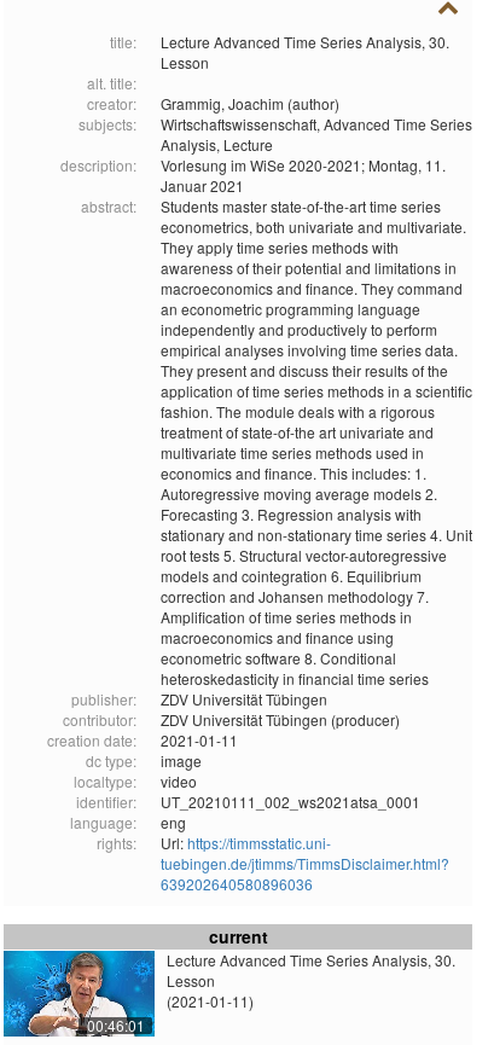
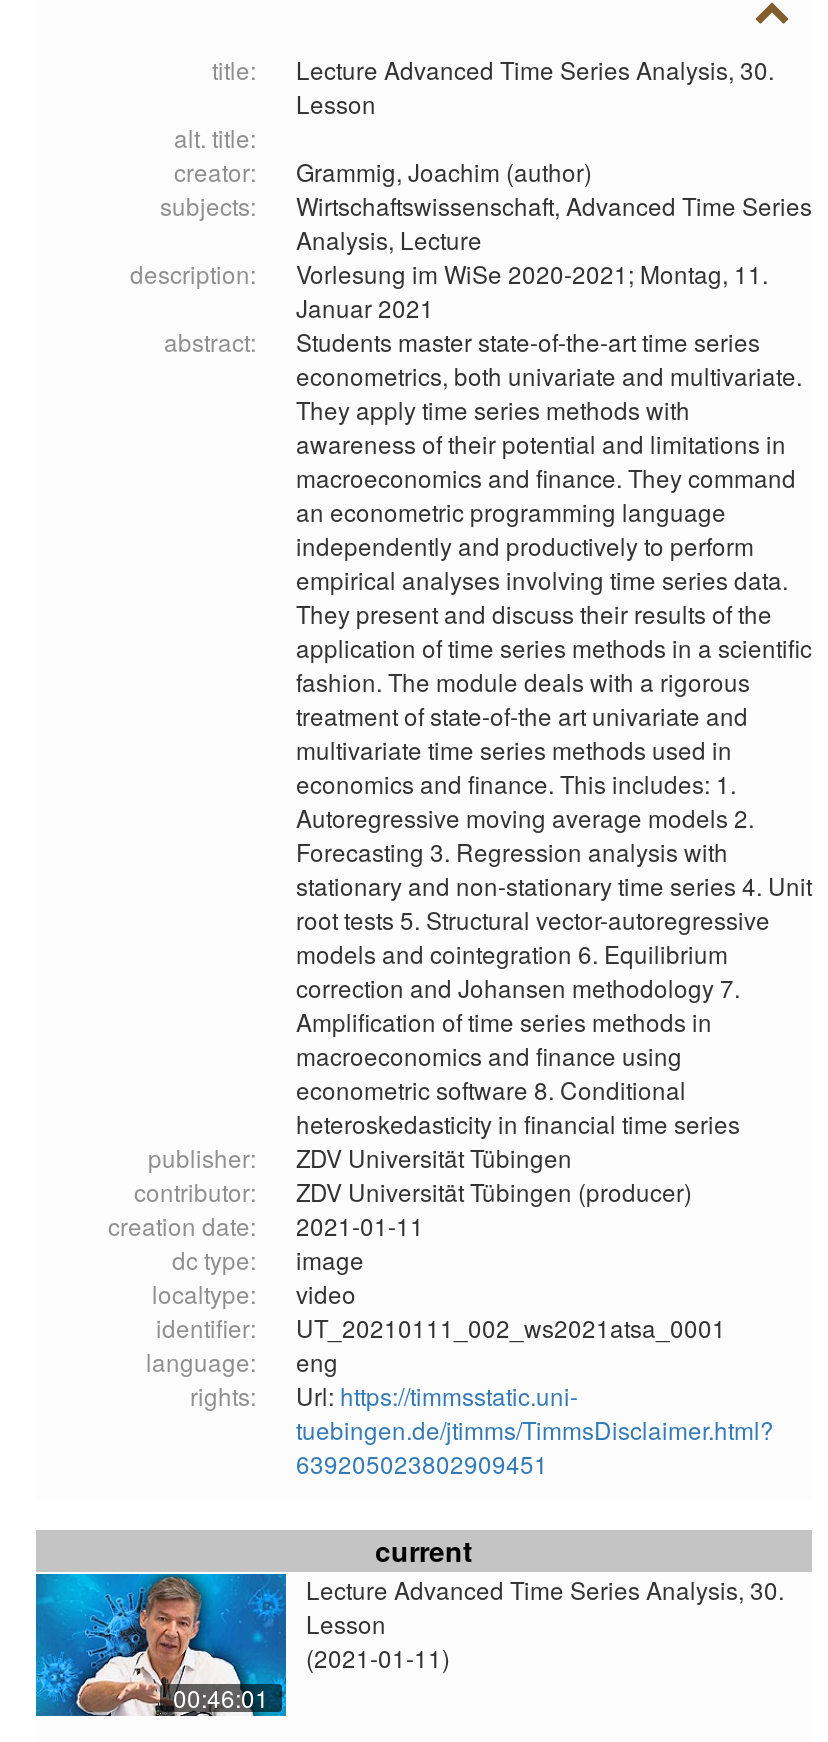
[161,874,313,894] 639202640580896036 -> [296,1446,548,1480] 639205023802909451

